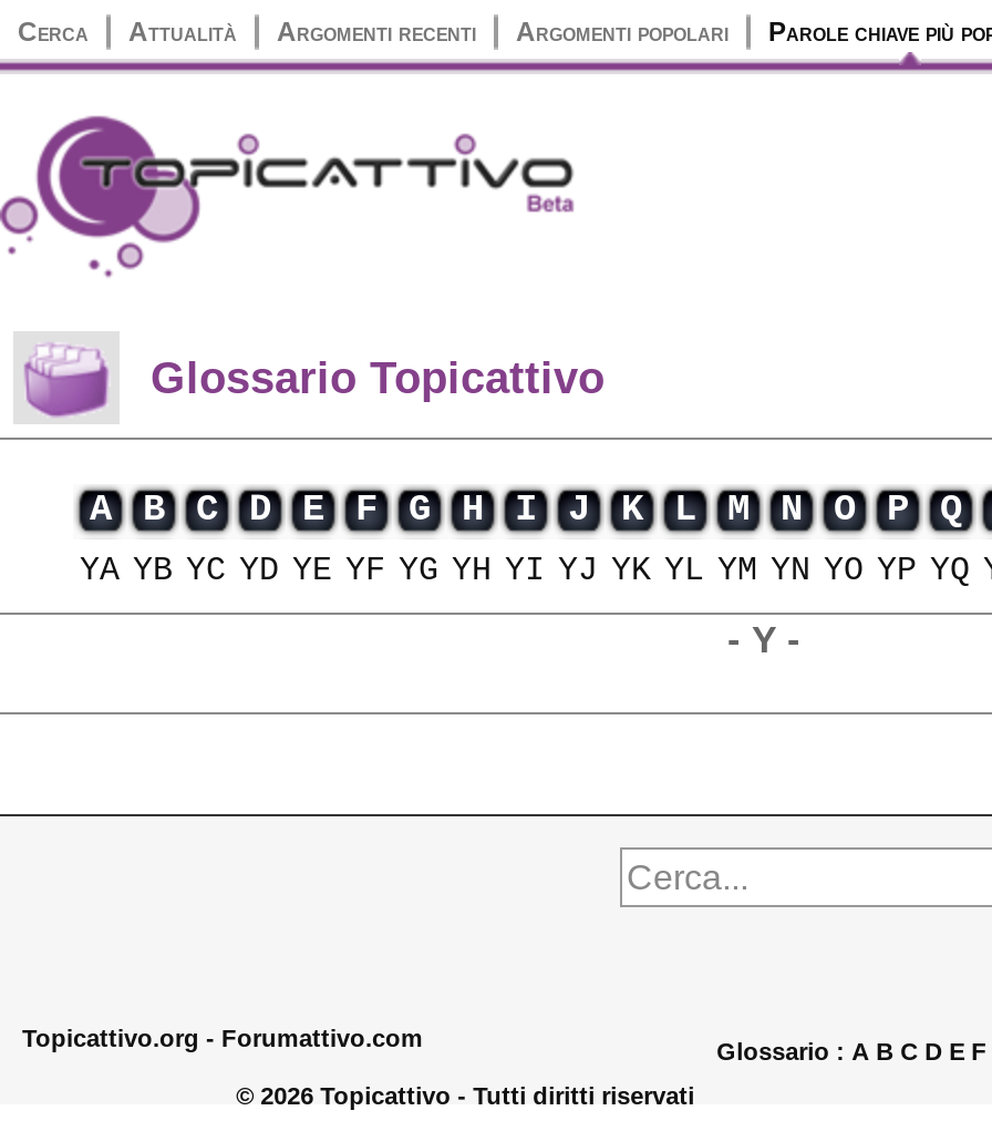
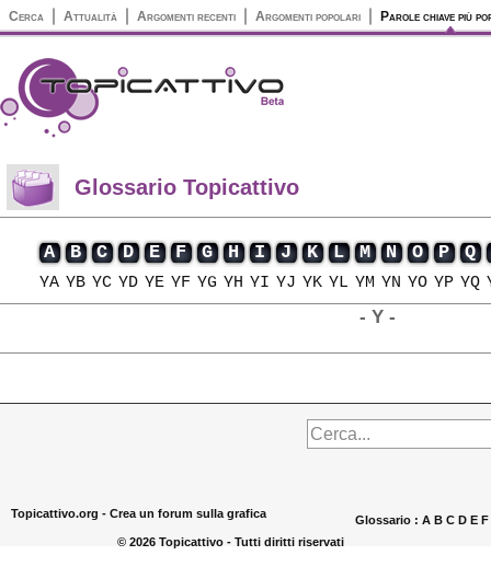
[22,1025,423,1051] Topicattivo.org - Forumattivo.com -> [11,507,266,520] Topicattivo.org - Crea un forum sulla grafica

